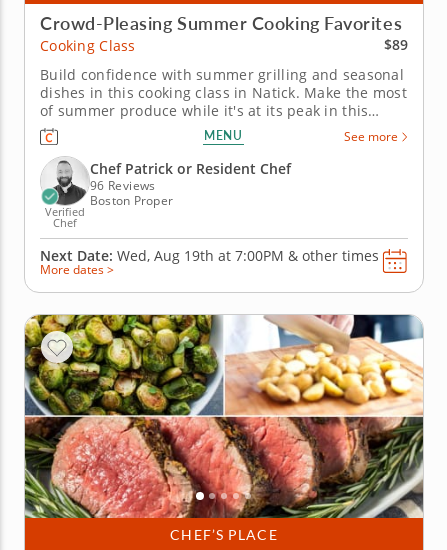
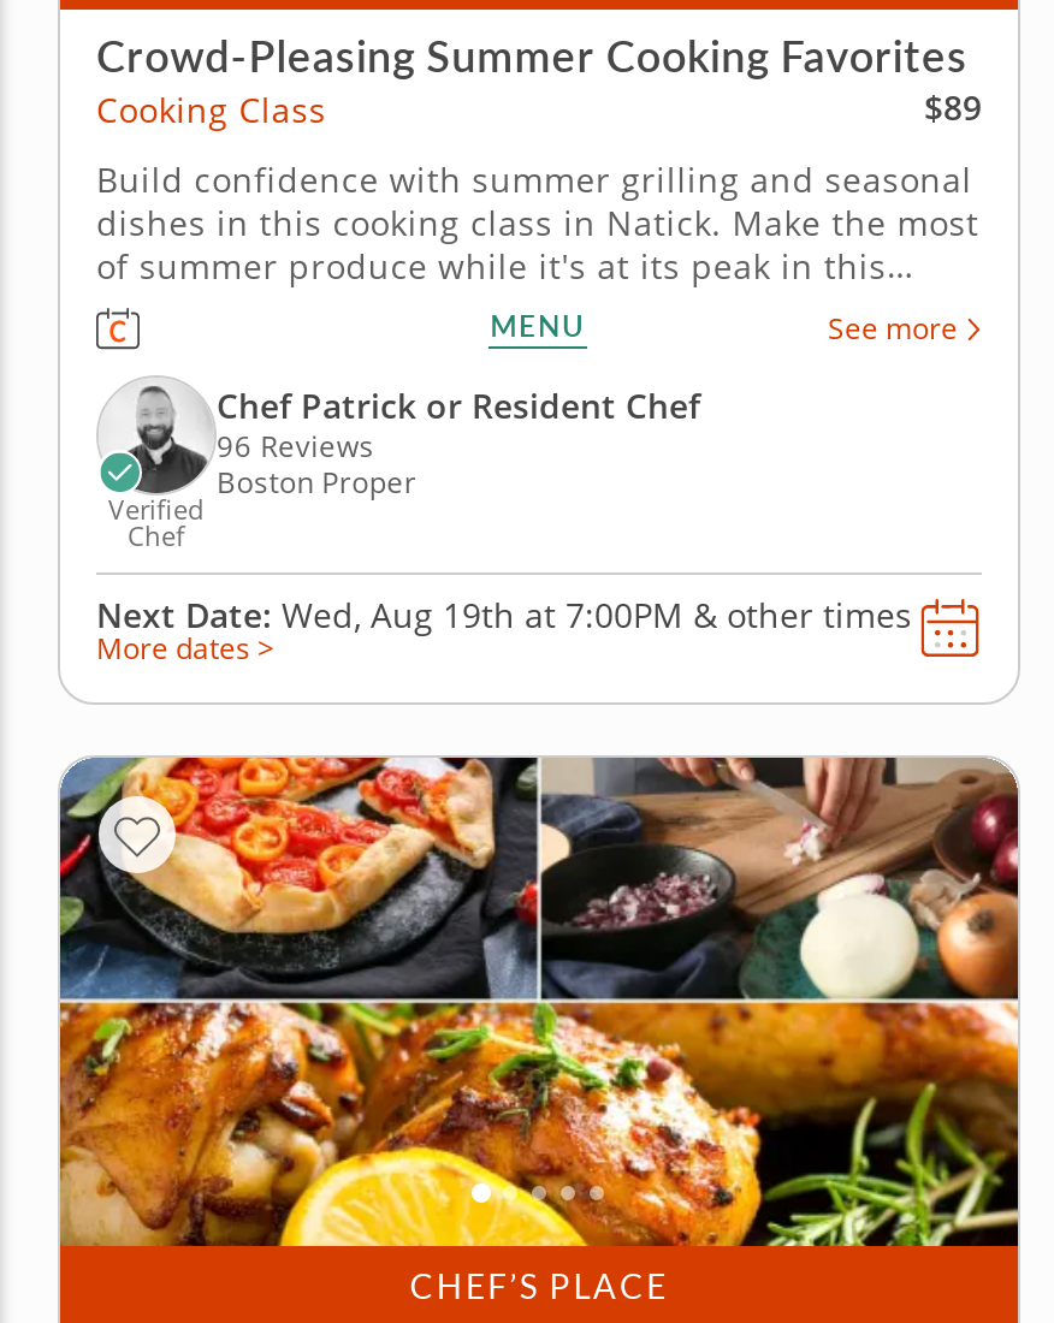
[24,314,424,519] [image] -> [58,755,1020,1248] [image]

